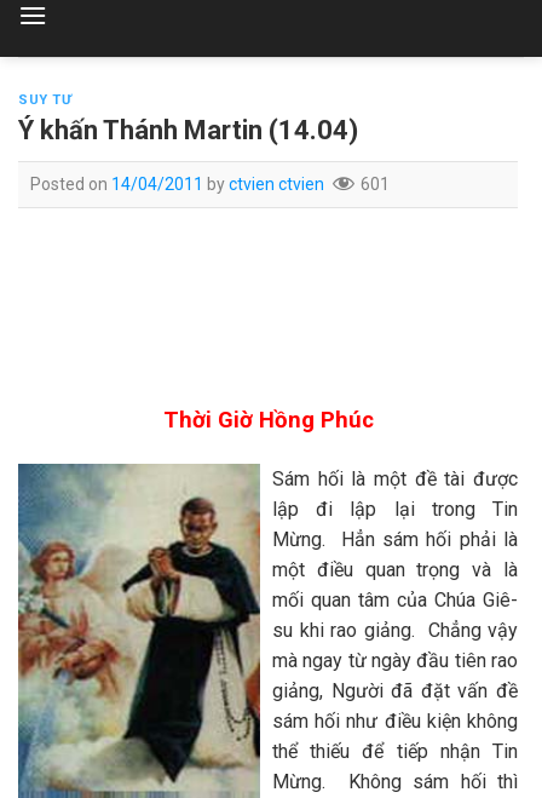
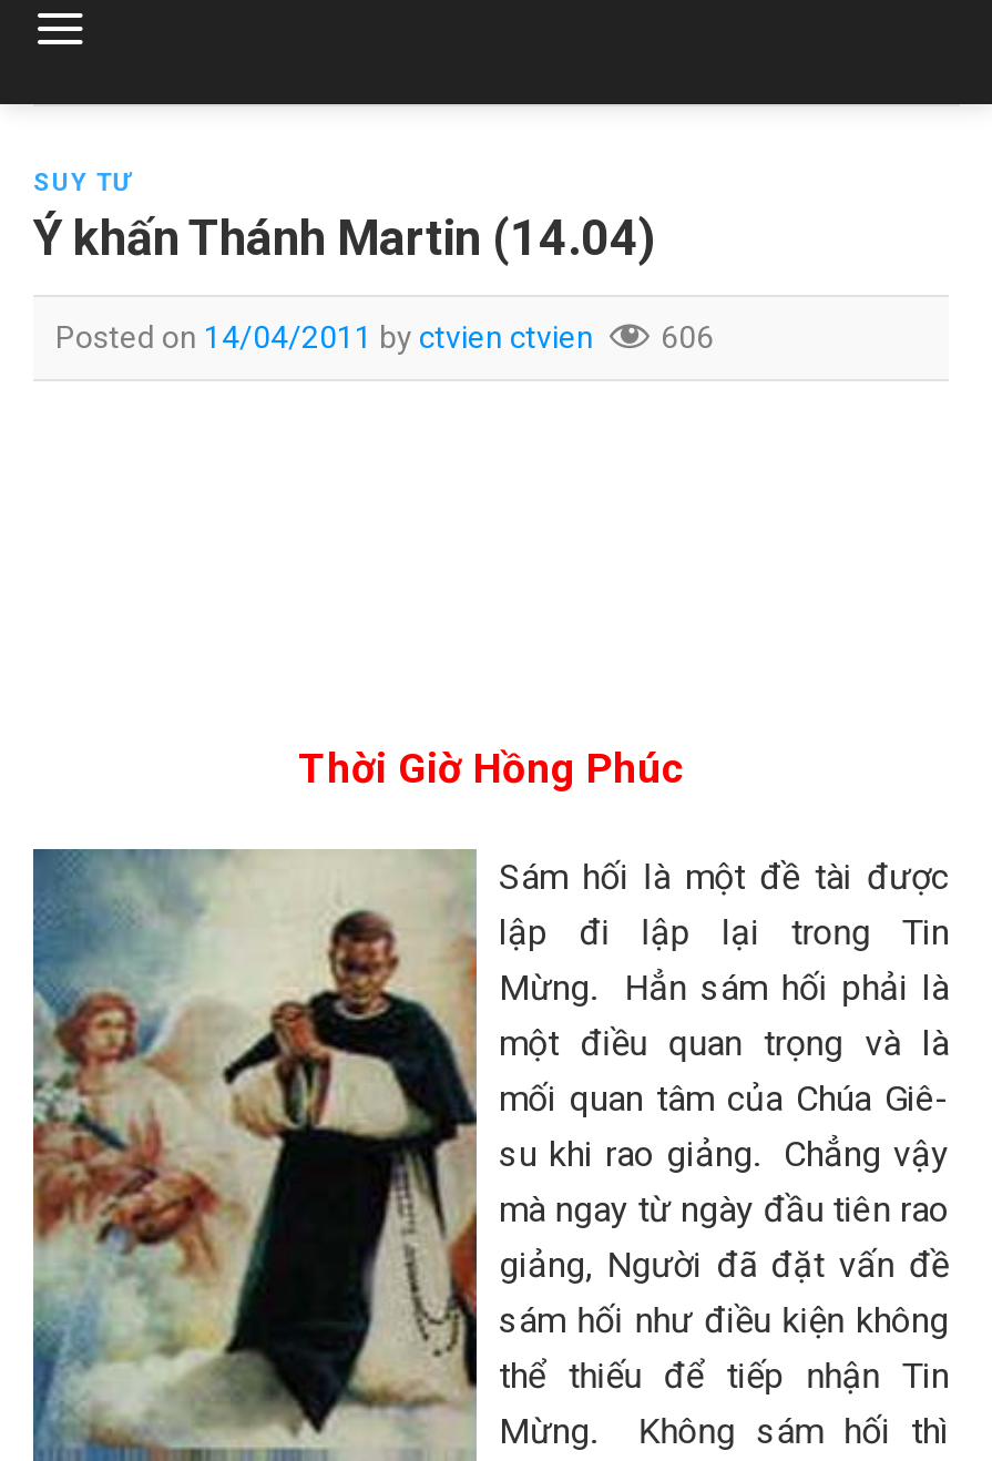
[30,174,390,193] Posted on 14/04/2011 by ctvien ctvien 601 -> [55,318,714,354] Posted on 14/04/2011 by ctvien ctvien 606

